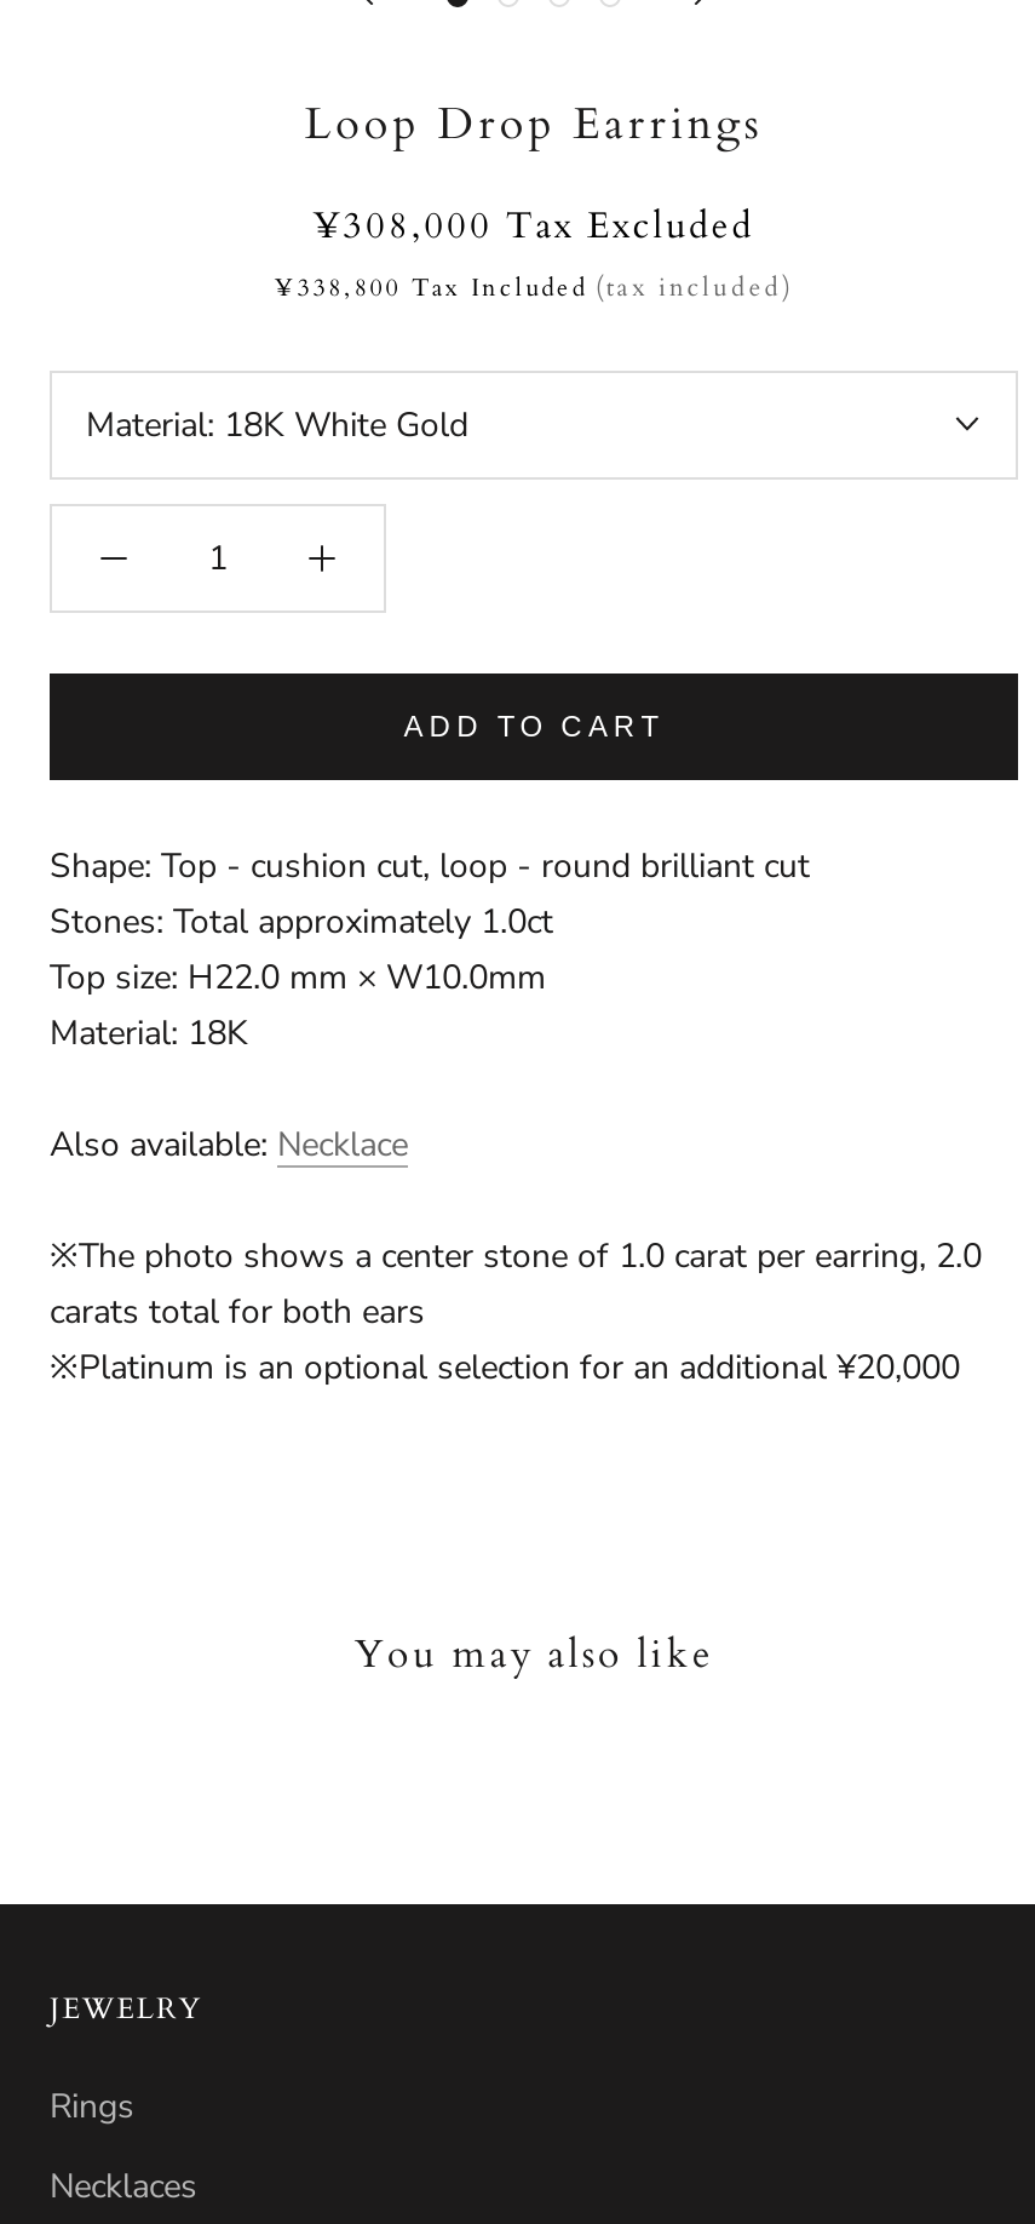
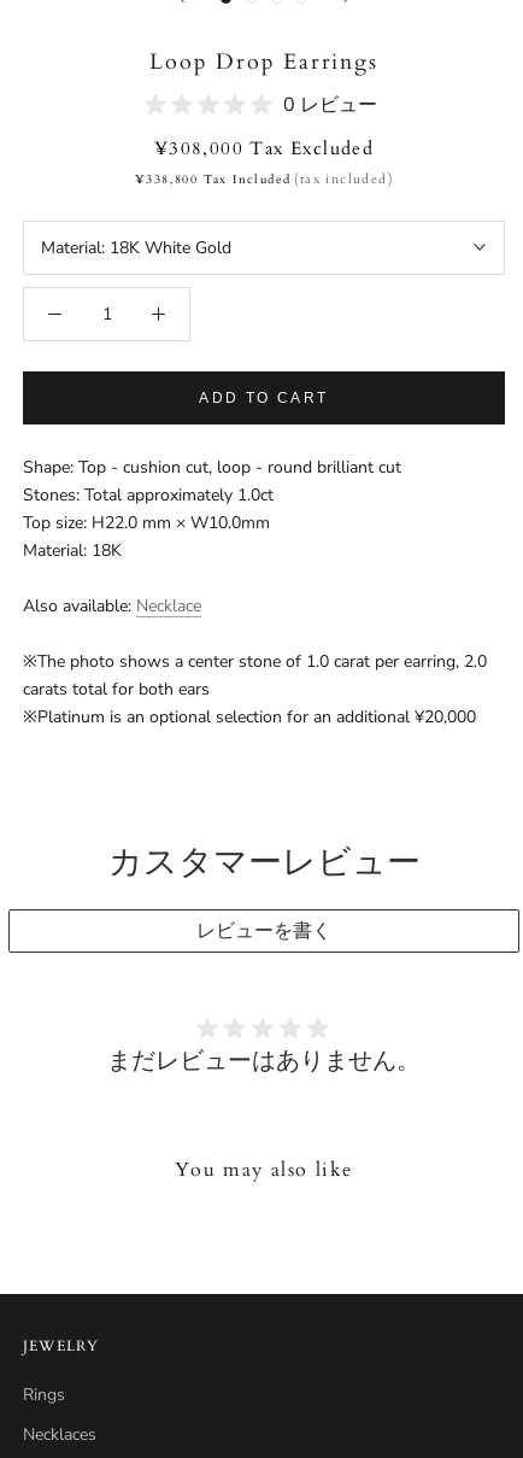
none -> [283,91,377,118] 0 レビュー
none -> [107,1044,421,1076] まだレビューはありません。
none -> [108,839,420,944] カスタマーレビュー | レビューを書く

